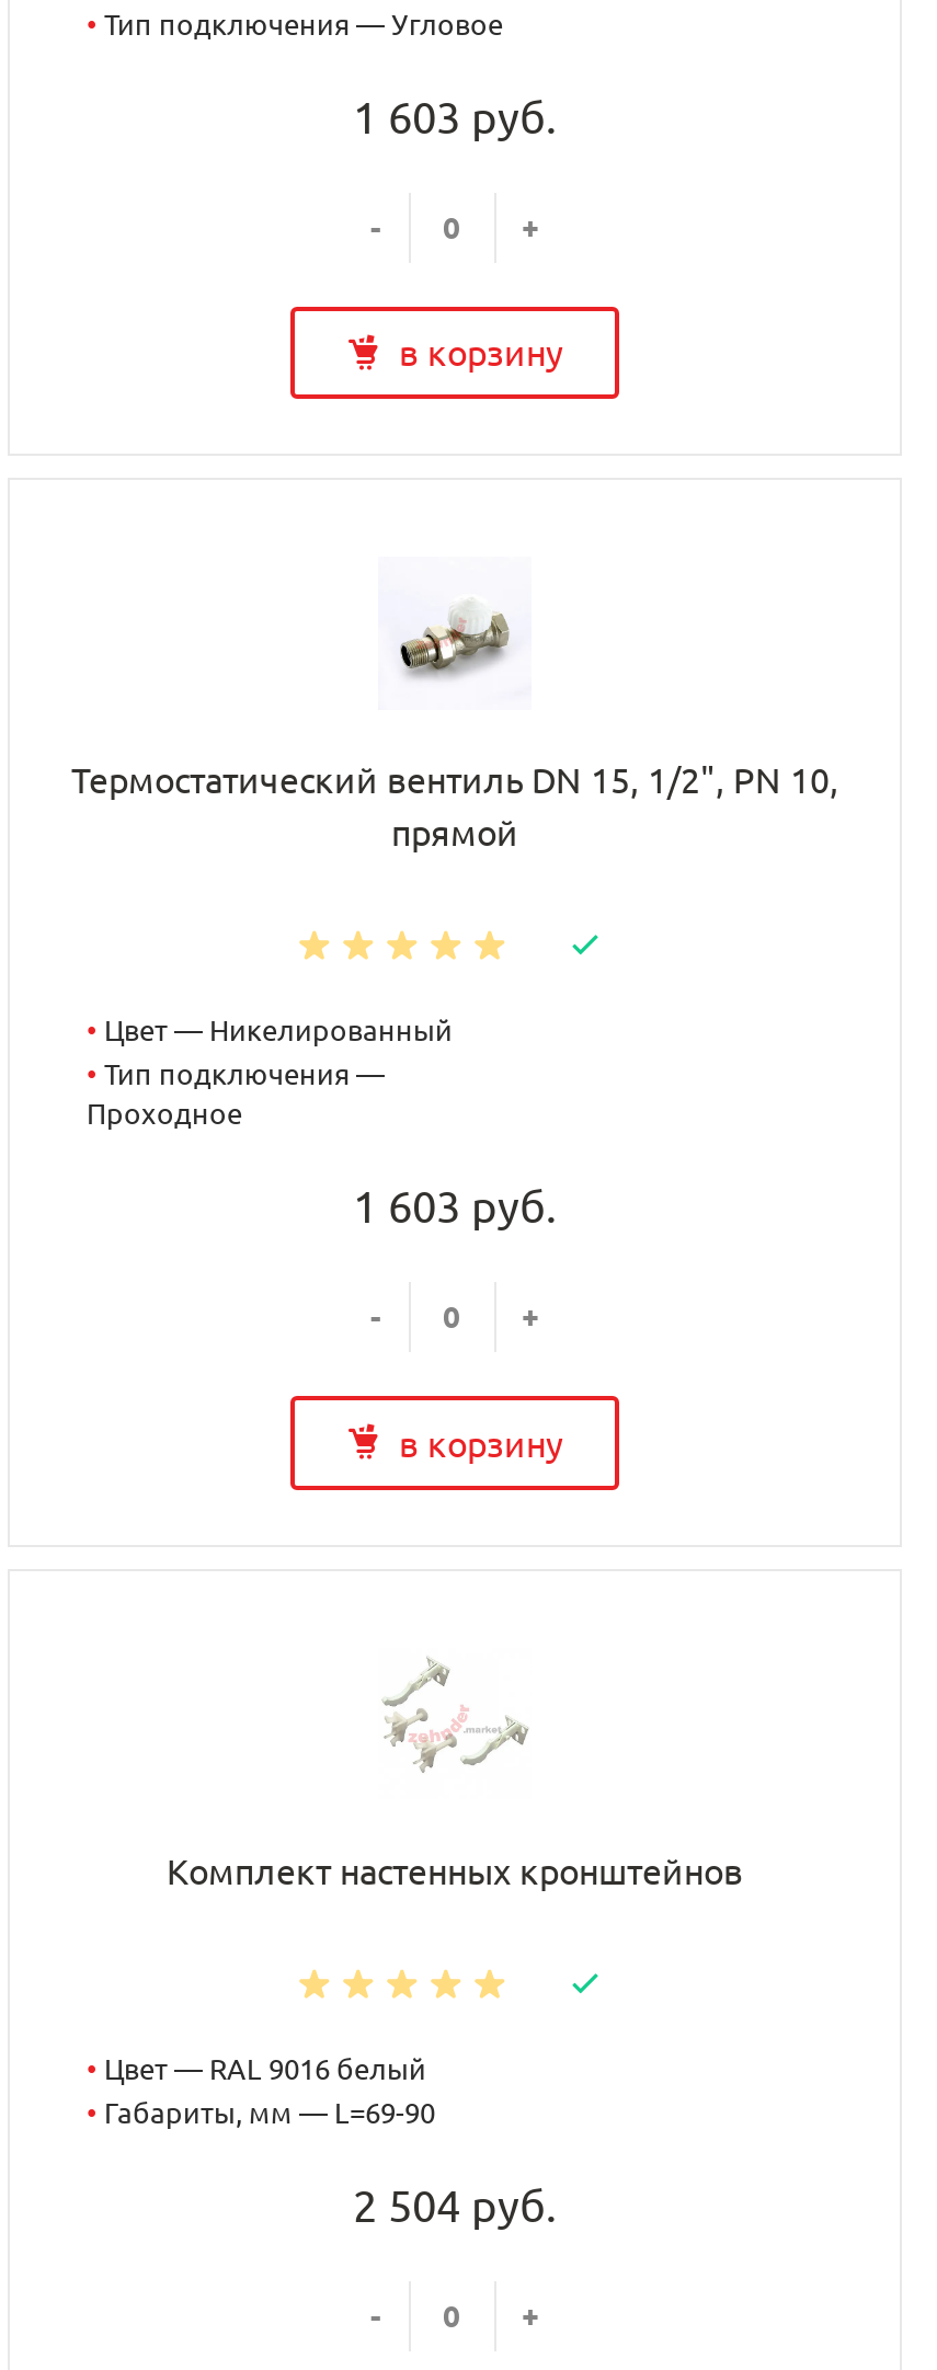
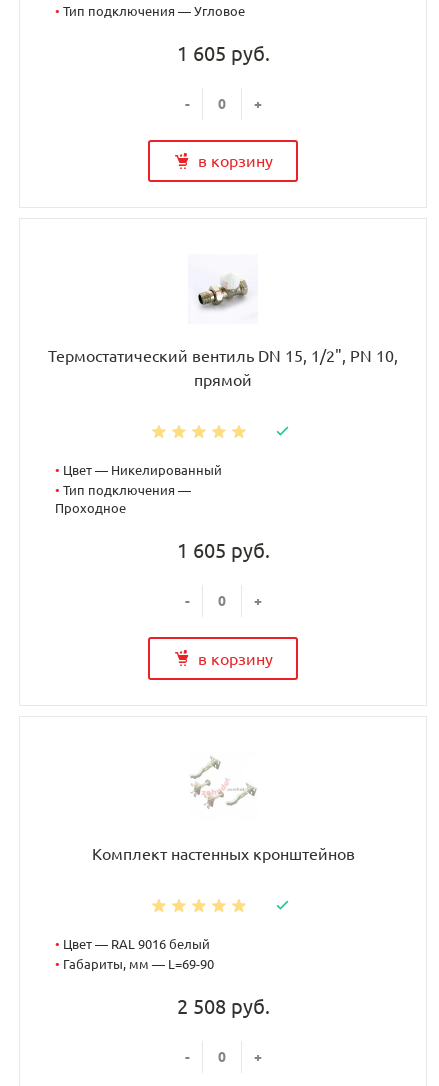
[353,92,557,142] 1 603 руб. -> [176,42,269,65] 1 605 руб.
[353,1182,557,1232] 1 603 руб. -> [176,539,269,562] 1 605 руб.
[353,2180,557,2230] 2 504 руб. -> [176,995,269,1018] 2 508 руб.

